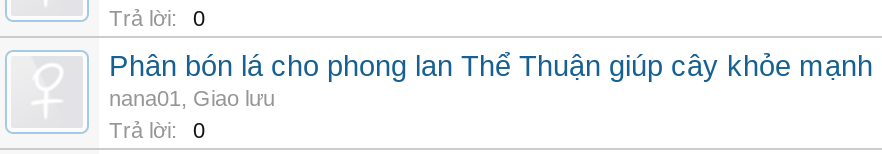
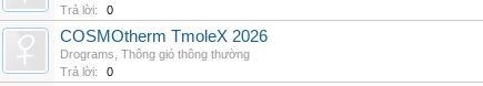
[109,50,873,110] Phân bón lá cho phong lan Thể Thuận giúp cây khỏe mạnh | nana01, Giao lưu -> [60,28,268,61] COSMOtherm TmoleX 2026 | Drograms, Thông gió thông thường

